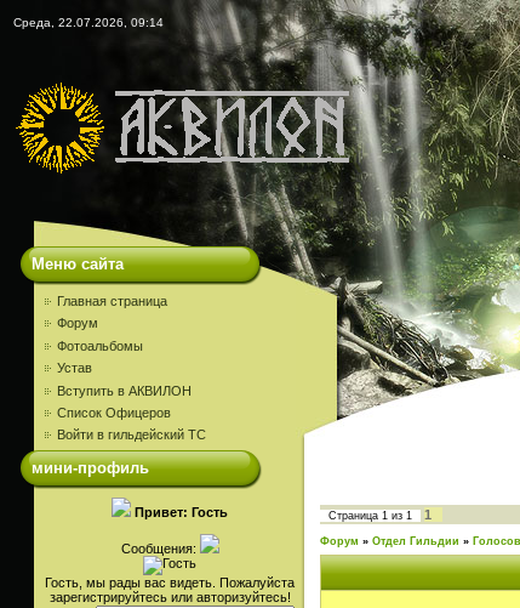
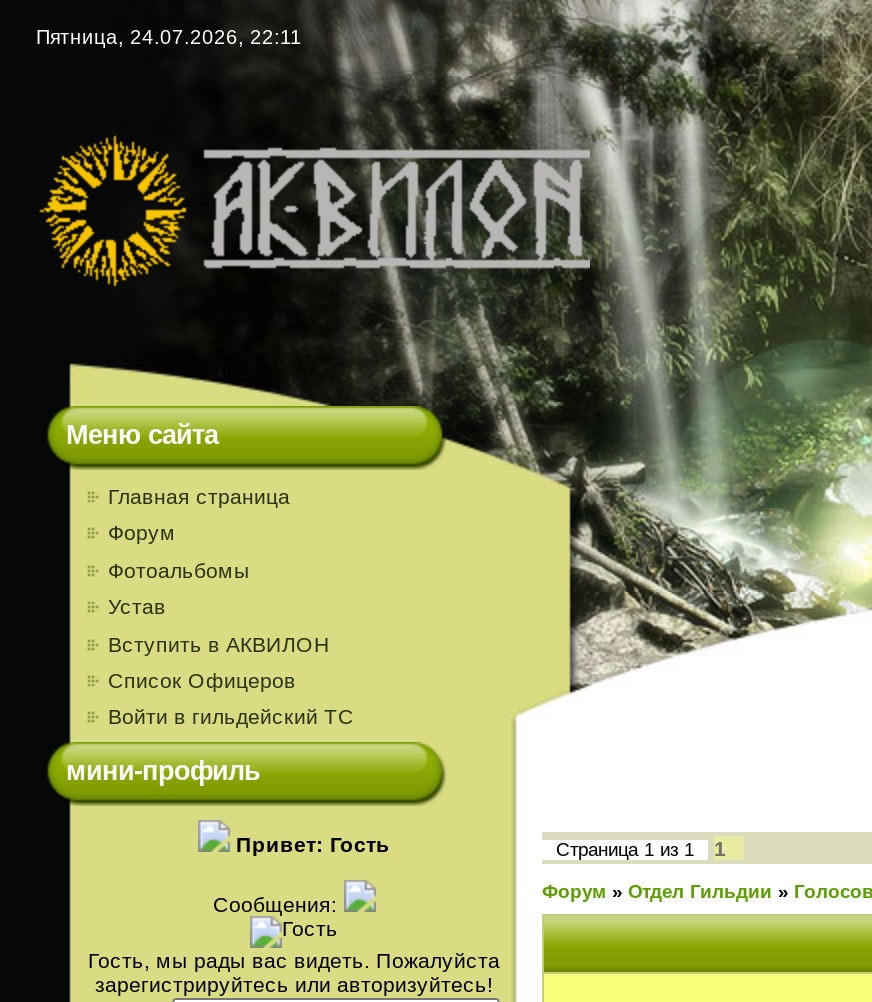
[13,16,164,29] Среда, 22.07.2026, 09:14 -> [36,26,302,48] Пятница, 24.07.2026, 22:11

